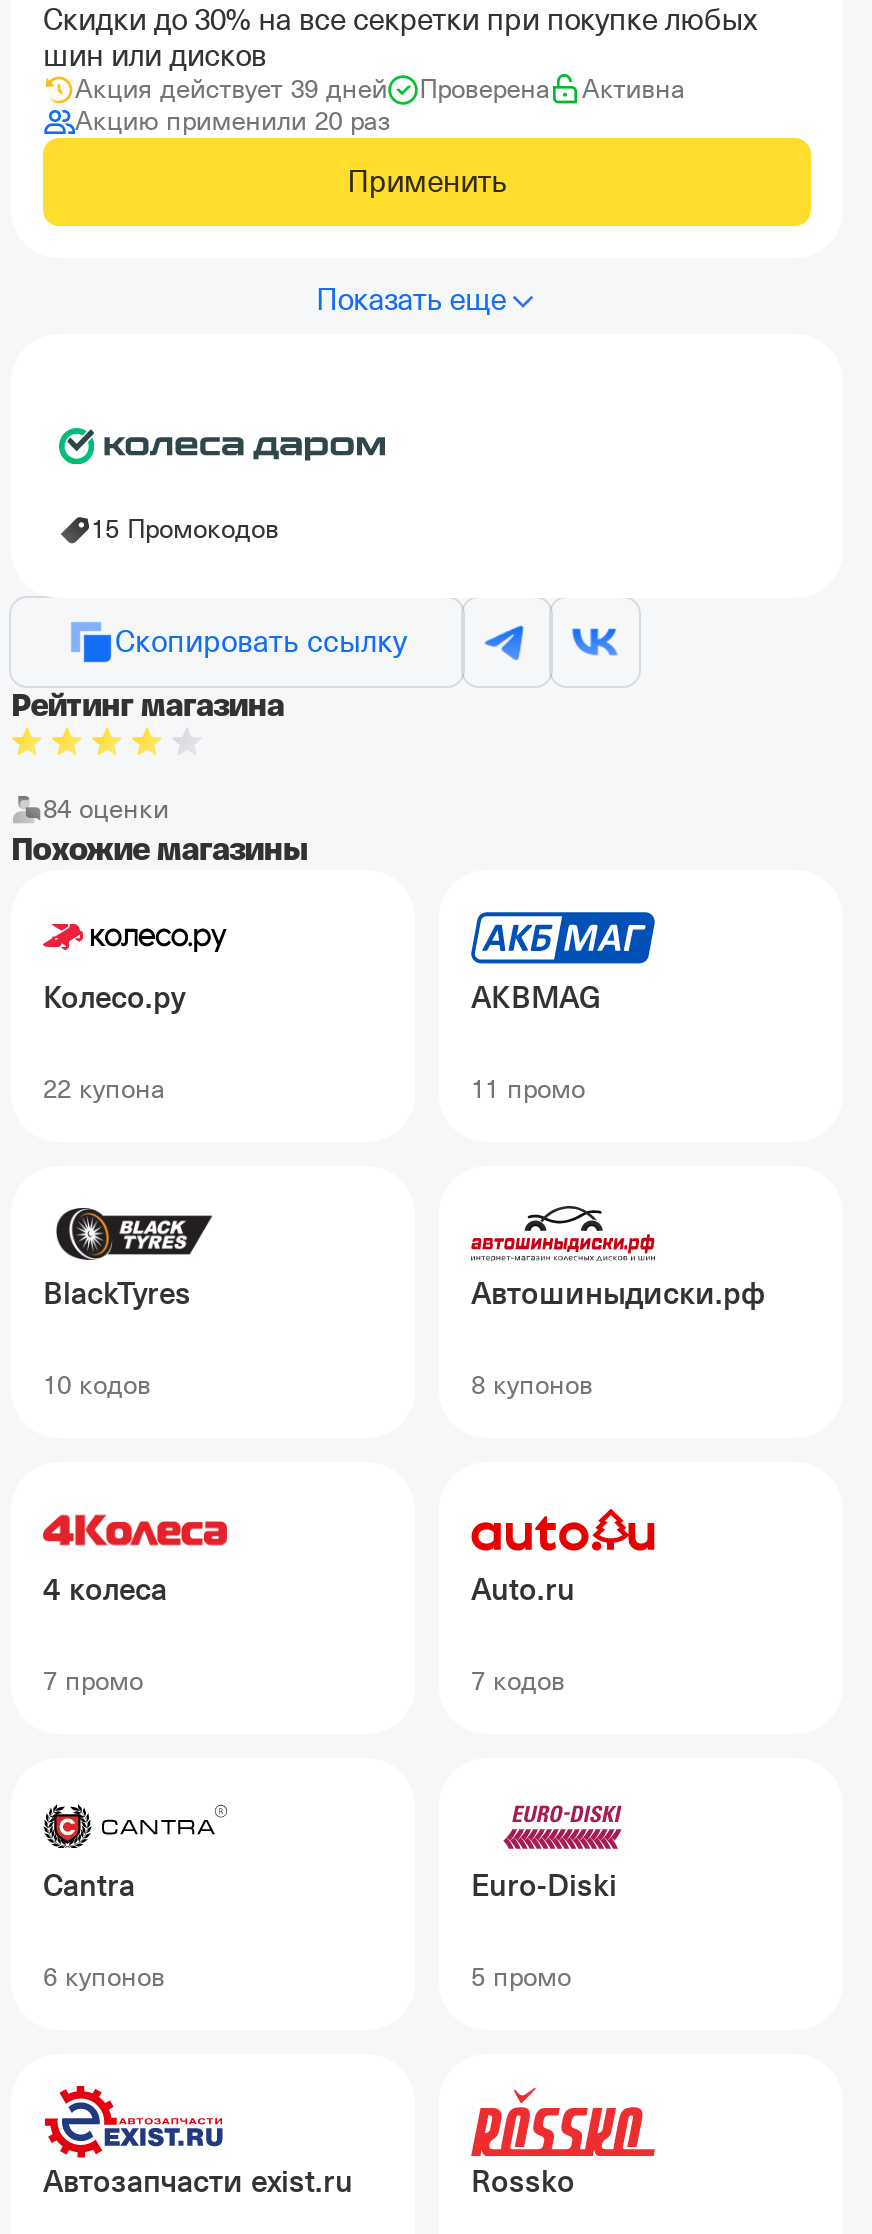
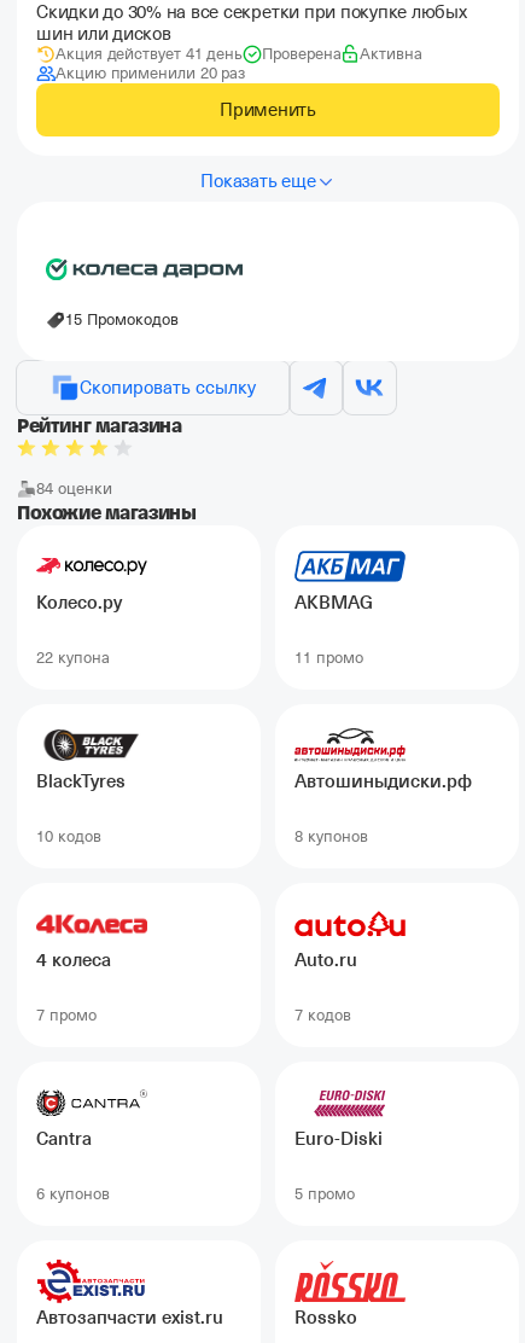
[75,74,387,104] Акция действует 39 дней -> [56,45,243,63] Акция действует 41 день

